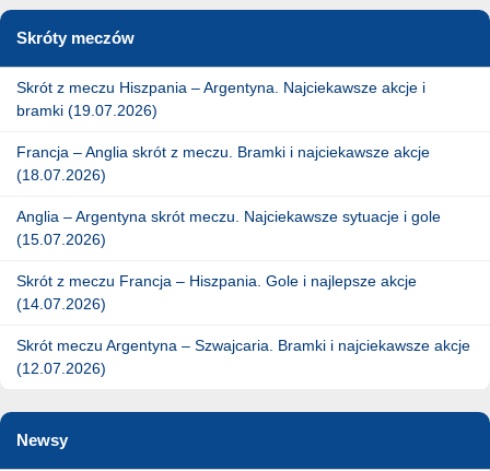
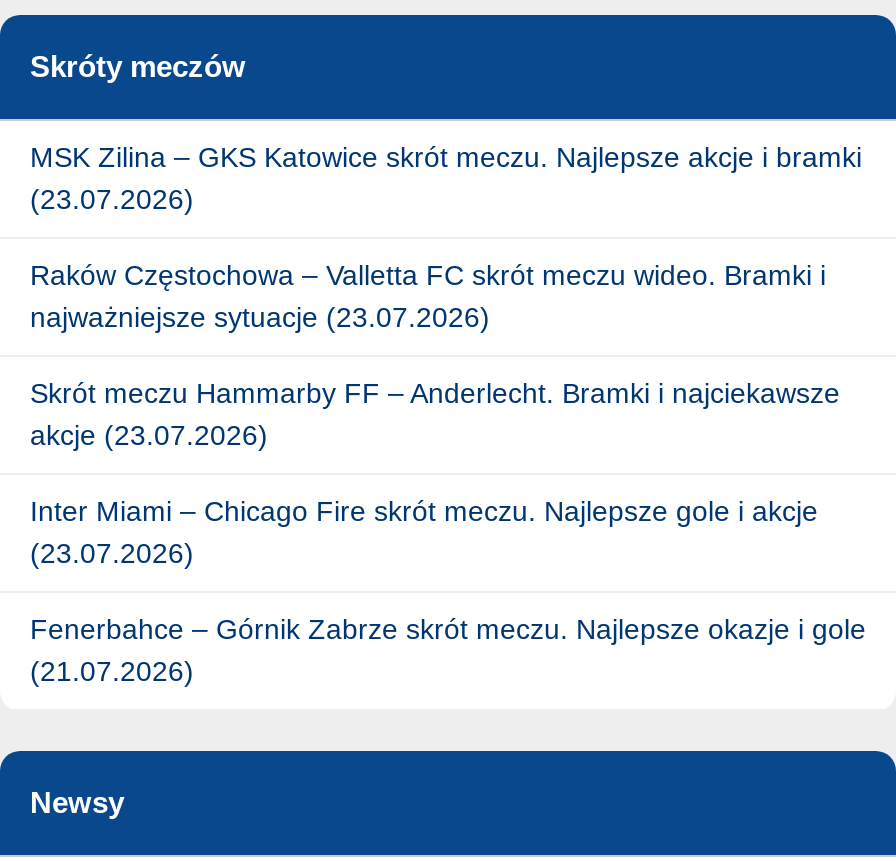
[16,78,425,119] Skrót z meczu Hiszpania – Argentyna. Najciekawsze akcje i | bramki (19.07.2026) -> [30,141,862,215] MSK Zilina – GKS Katowice skrót meczu. Najlepsze akcje i bramki | (23.07.2026)
[16,143,430,183] Francja – Anglia skrót z meczu. Bramki i najciekawsze akcje | (18.07.2026) -> [30,259,826,333] Raków Częstochowa – Valletta FC skrót meczu wideo. Bramki i | najważniejsze sytuacje (23.07.2026)
[16,207,441,248] Anglia – Argentyna skrót meczu. Najciekawsze sytuacje i gole | (15.07.2026) -> [30,377,840,451] Skrót meczu Hammarby FF – Anderlecht. Bramki i najciekawsze | akcje (23.07.2026)
[16,272,417,312] Skrót z meczu Francja – Hiszpania. Gole i najlepsze akcje | (14.07.2026) -> [30,495,818,569] Inter Miami – Chicago Fire skrót meczu. Najlepsze gole i akcje | (23.07.2026)
[16,336,470,377] Skrót meczu Argentyna – Szwajcaria. Bramki i najciekawsze akcje | (12.07.2026) -> [30,613,866,687] Fenerbahce – Górnik Zabrze skrót meczu. Najlepsze okazje i gole | (21.07.2026)

